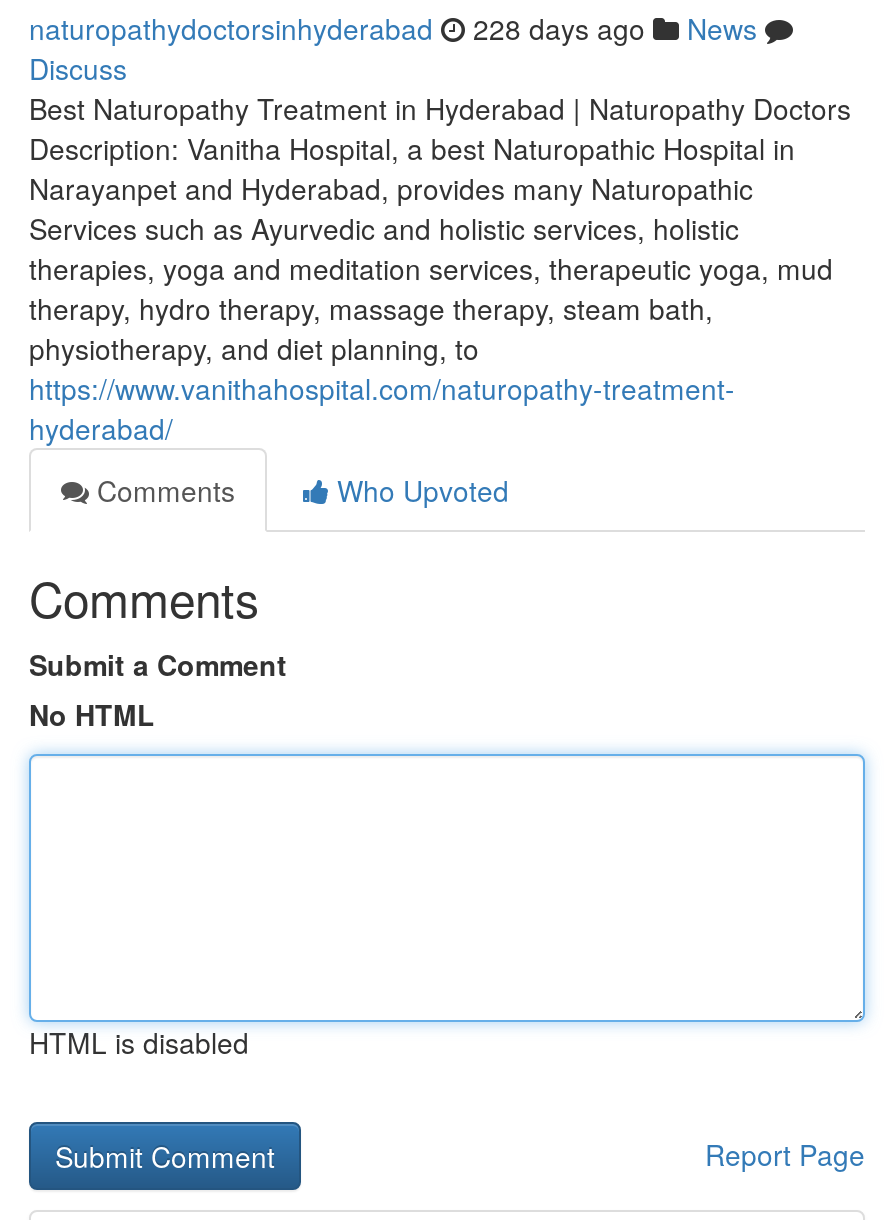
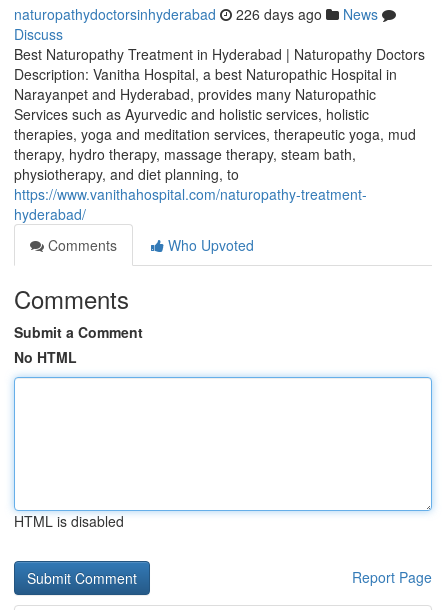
[29,8,757,48] naturopathydoctorsinhyderabad 228 days ago News -> [14,4,378,24] naturopathydoctorsinhyderabad 226 days ago News

